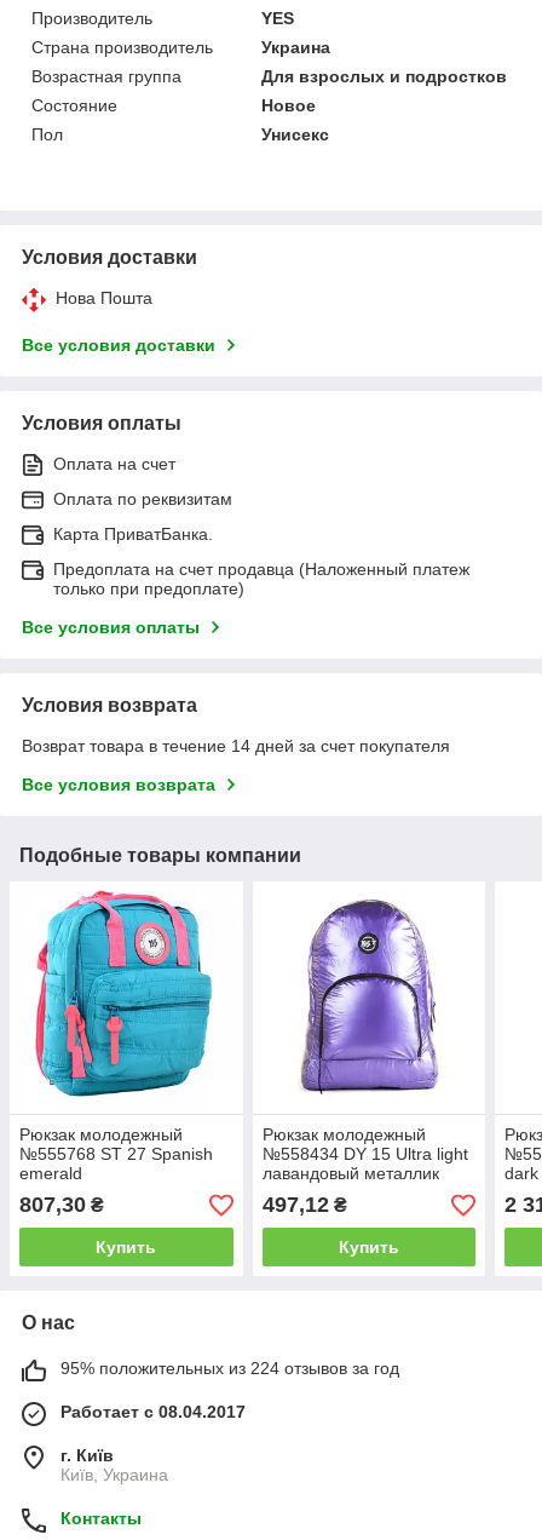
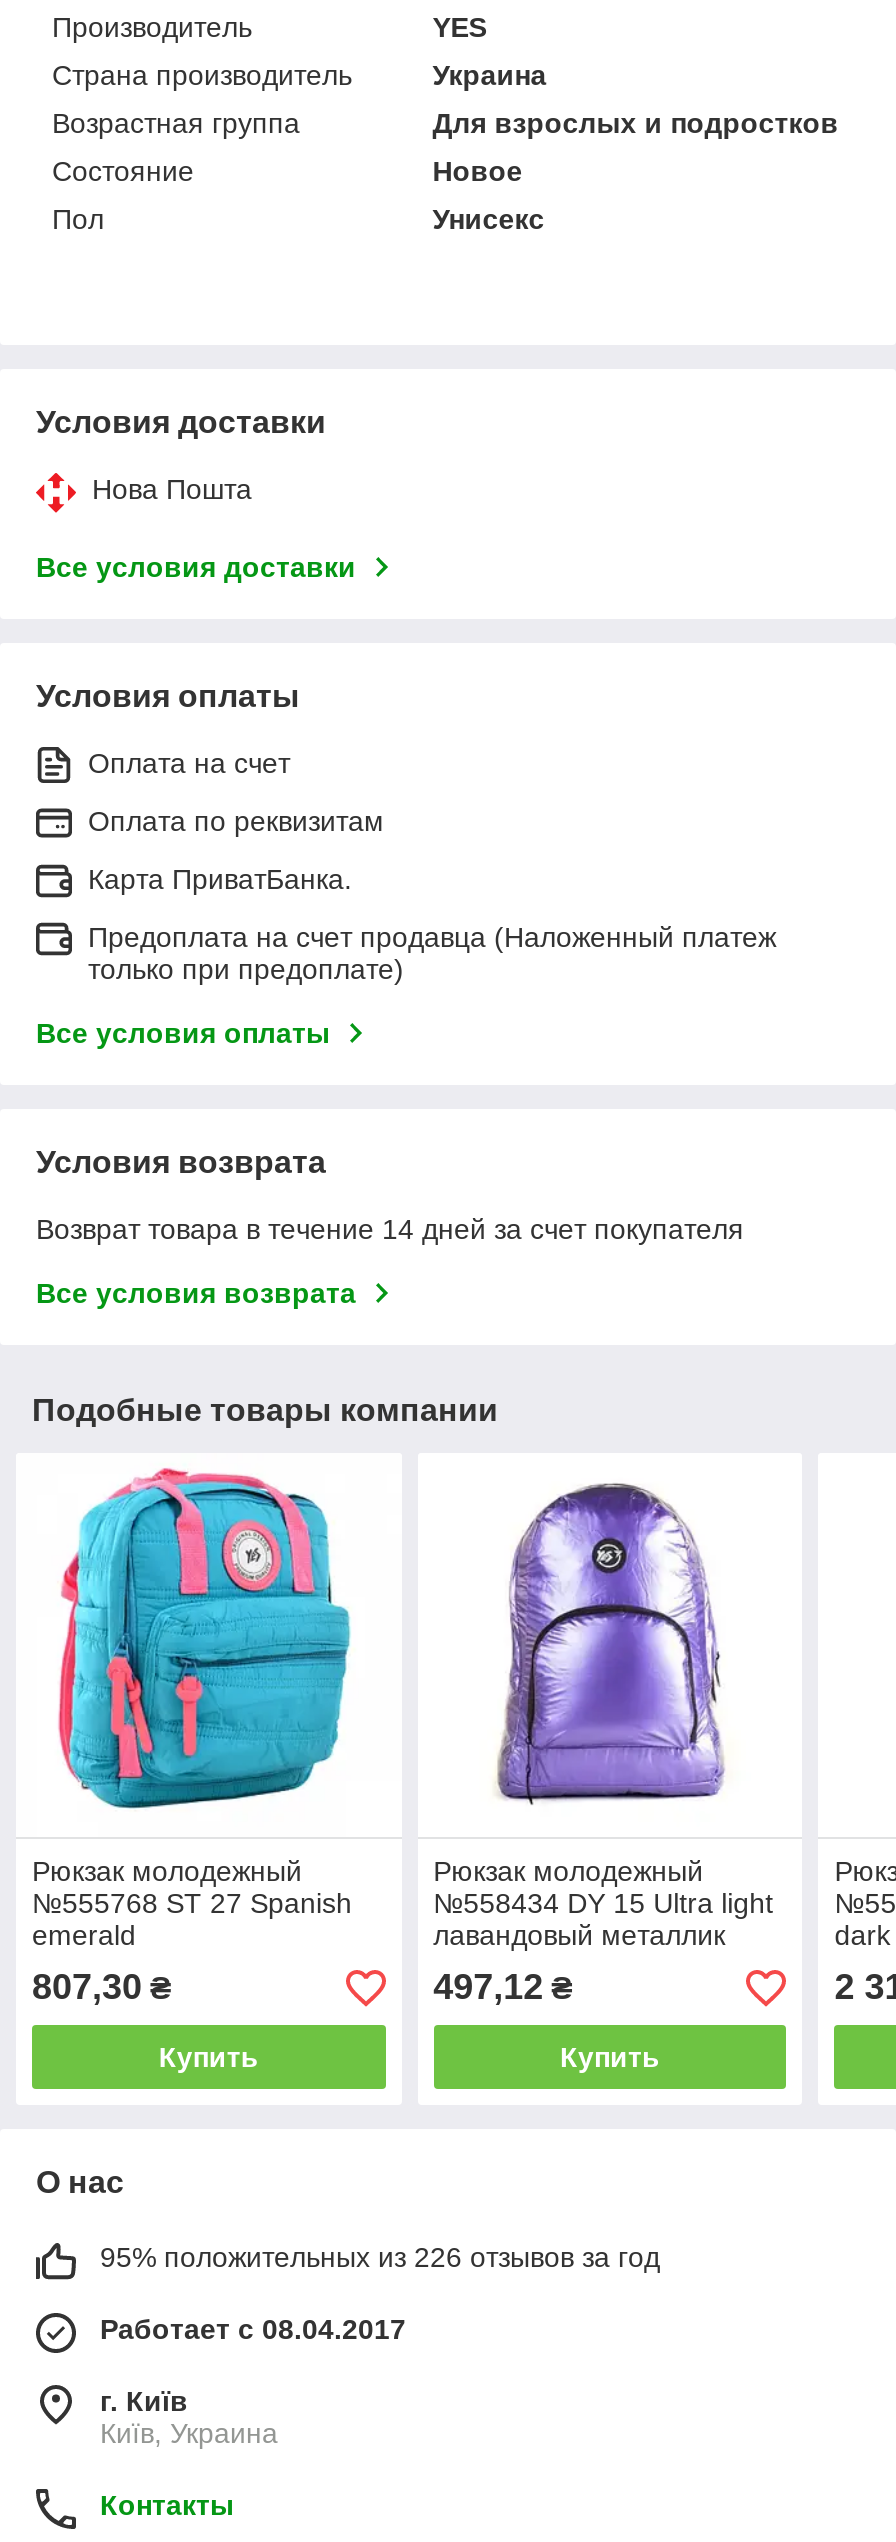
[60,1359,399,1378] 95% положительных из 224 отзывов за год -> [100,2242,660,2274] 95% положительных из 226 отзывов за год

